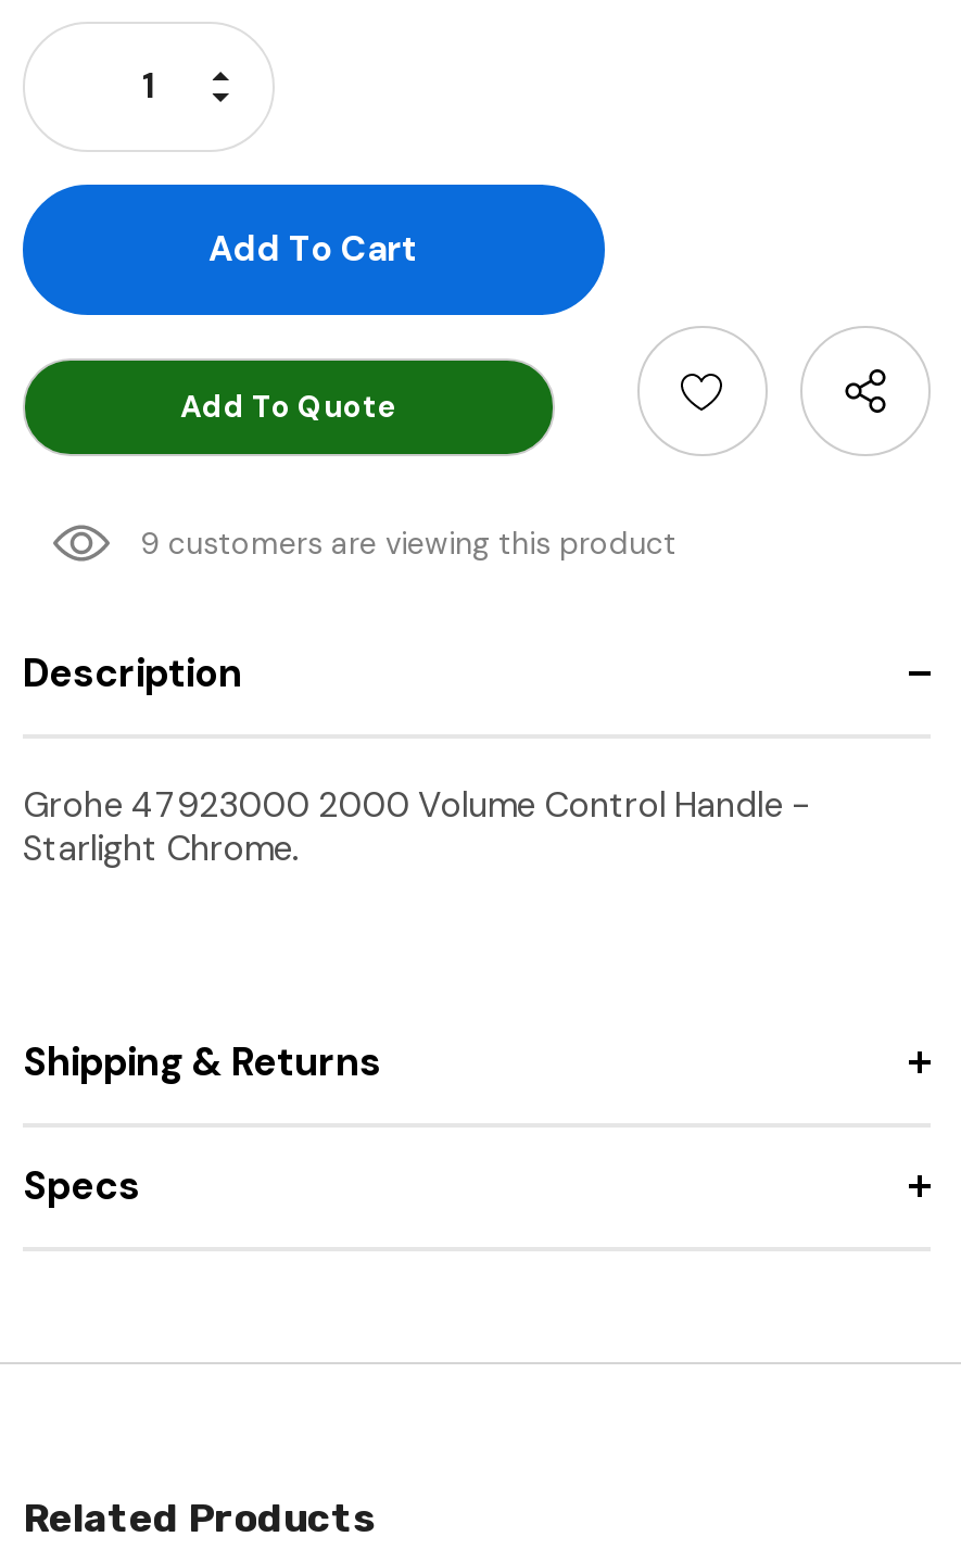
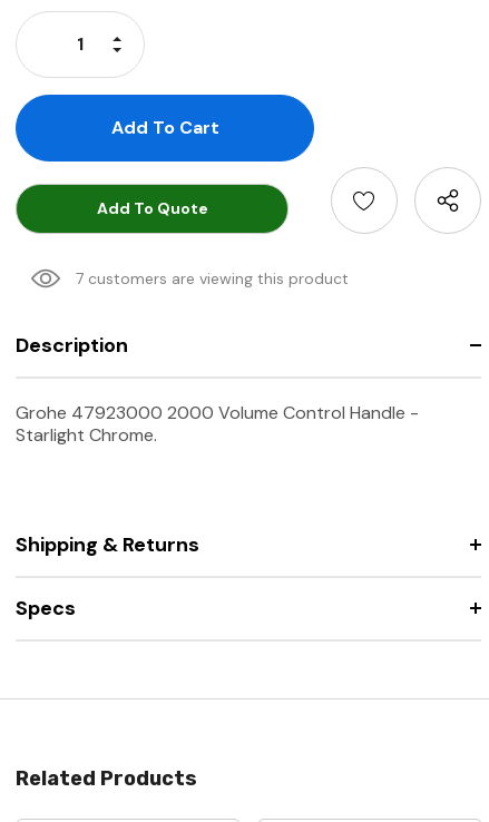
[140,523,677,562] 9 customers are viewing this product -> [76,268,349,288] 7 customers are viewing this product

